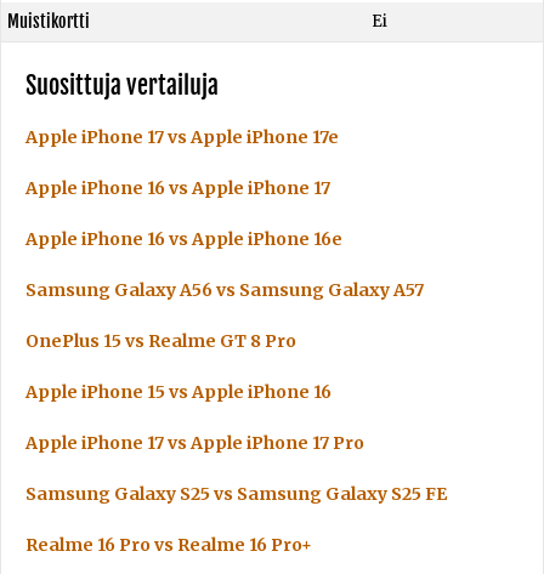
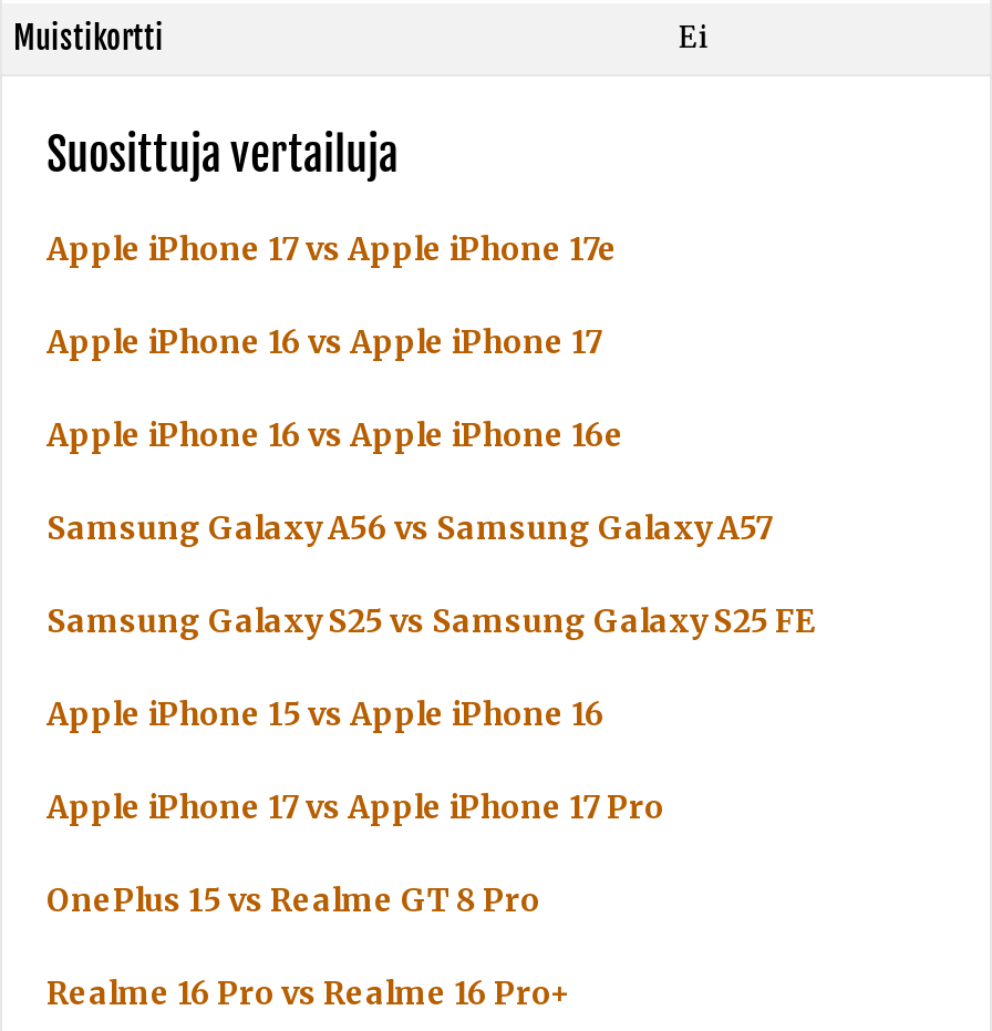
moved [25,330,296,352] -> [46,880,540,920]: OnePlus 15 vs Realme GT 8 Pro
moved [25,483,447,505] -> [46,601,815,641]: Samsung Galaxy S25 vs Samsung Galaxy S25 FE

